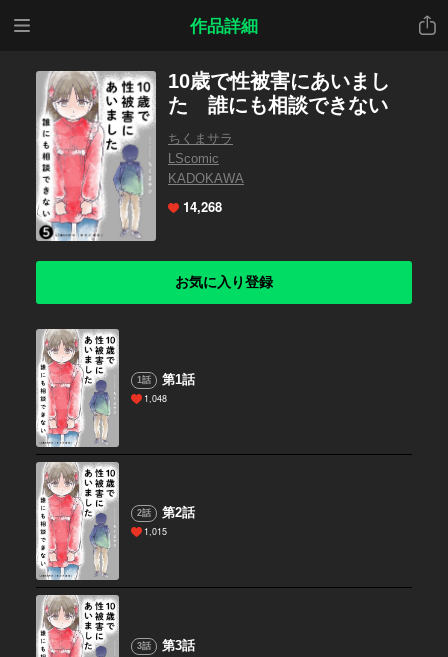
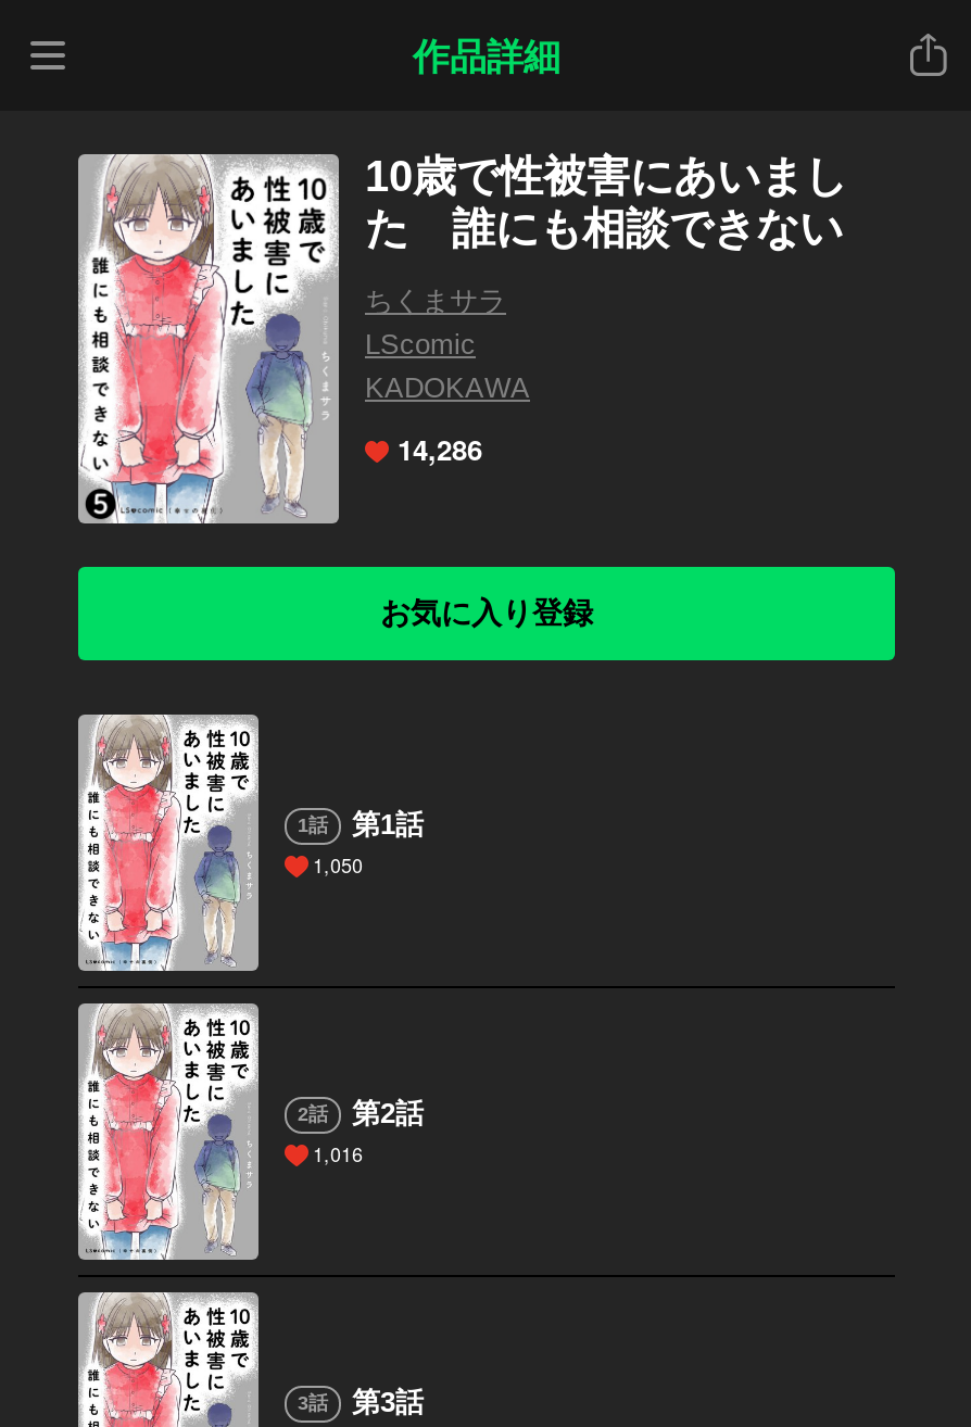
[183,197,222,216] 14,268 -> [398,428,482,469] 14,286
[144,392,167,405] 1,048 -> [313,851,363,880] 1,050
[144,525,167,538] 1,015 -> [313,1140,363,1169] 1,016

